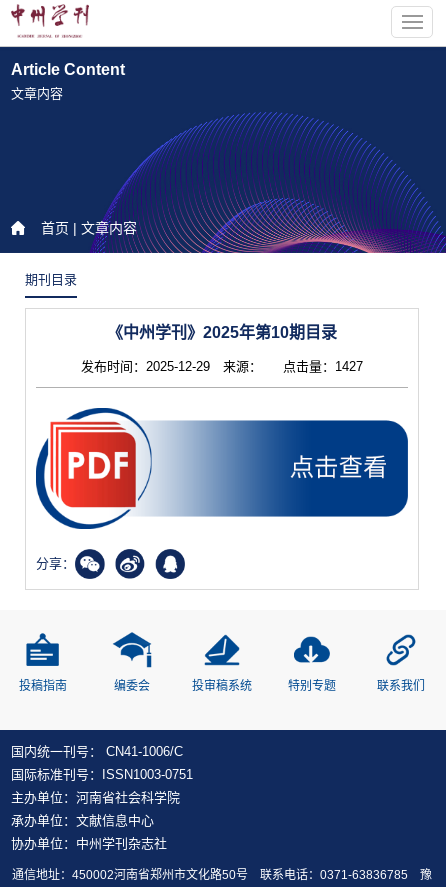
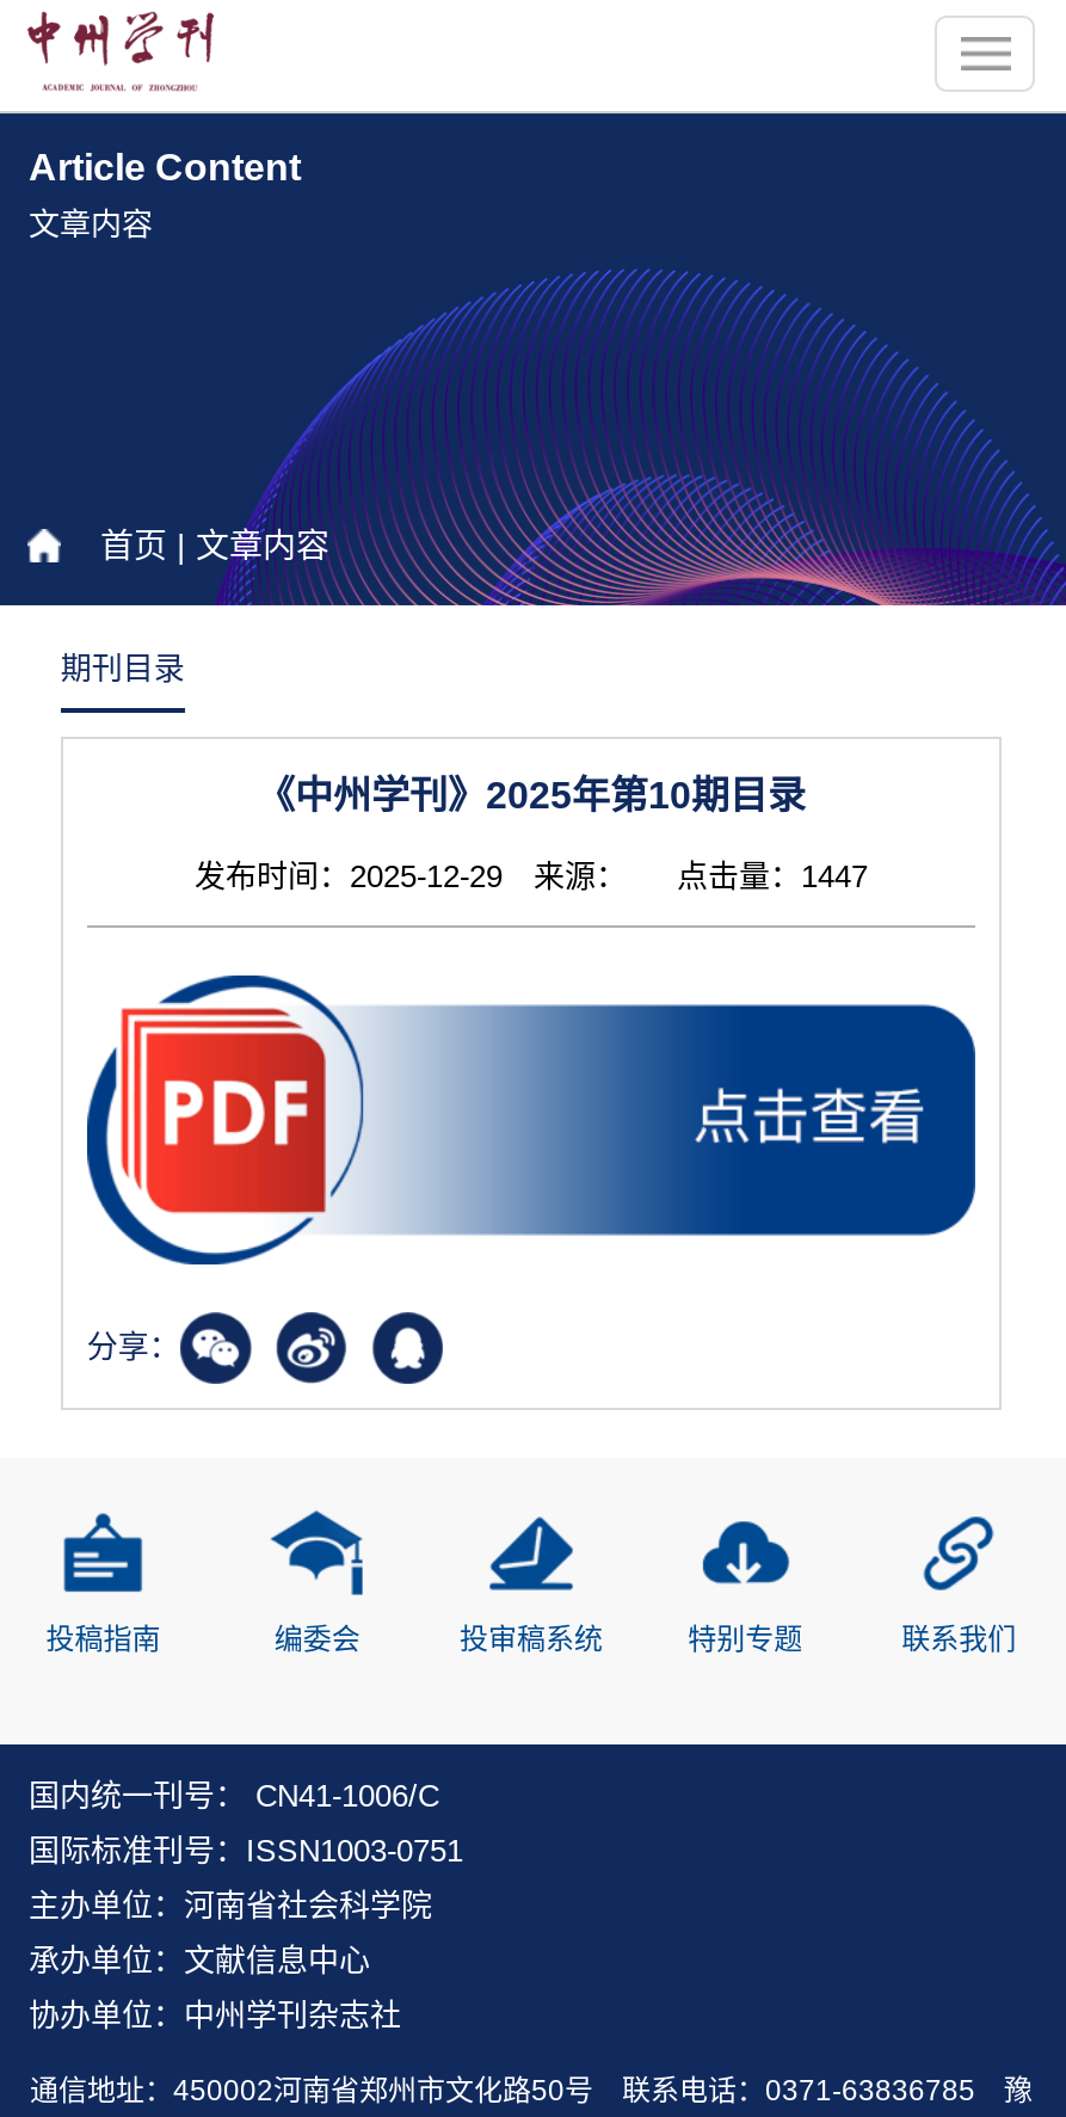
[81,359,363,374] 发布时间：2025-12-29 来源： 点击量：1427 -> [195,859,868,894] 发布时间：2025-12-29 来源： 点击量：1447

